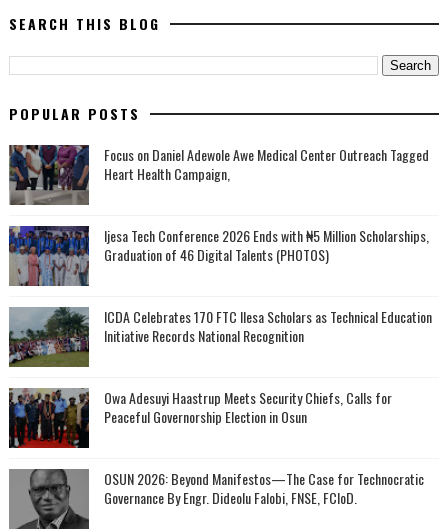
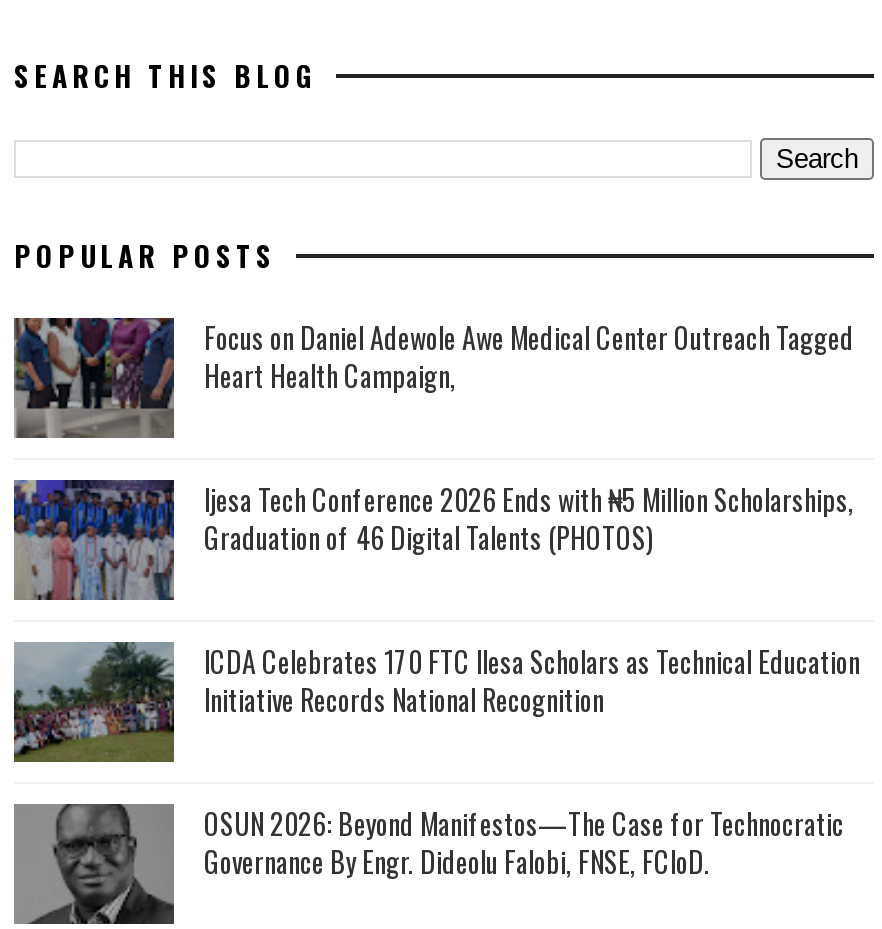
[9,387,392,448] [image] | Owa Adesuyi Haastrup Meets Security Chiefs, Calls for | Peaceful Governorship Election in Osun -> none

